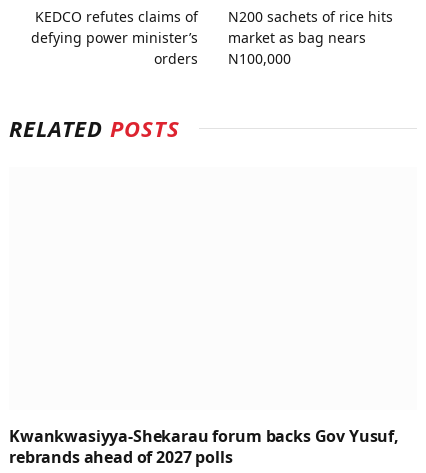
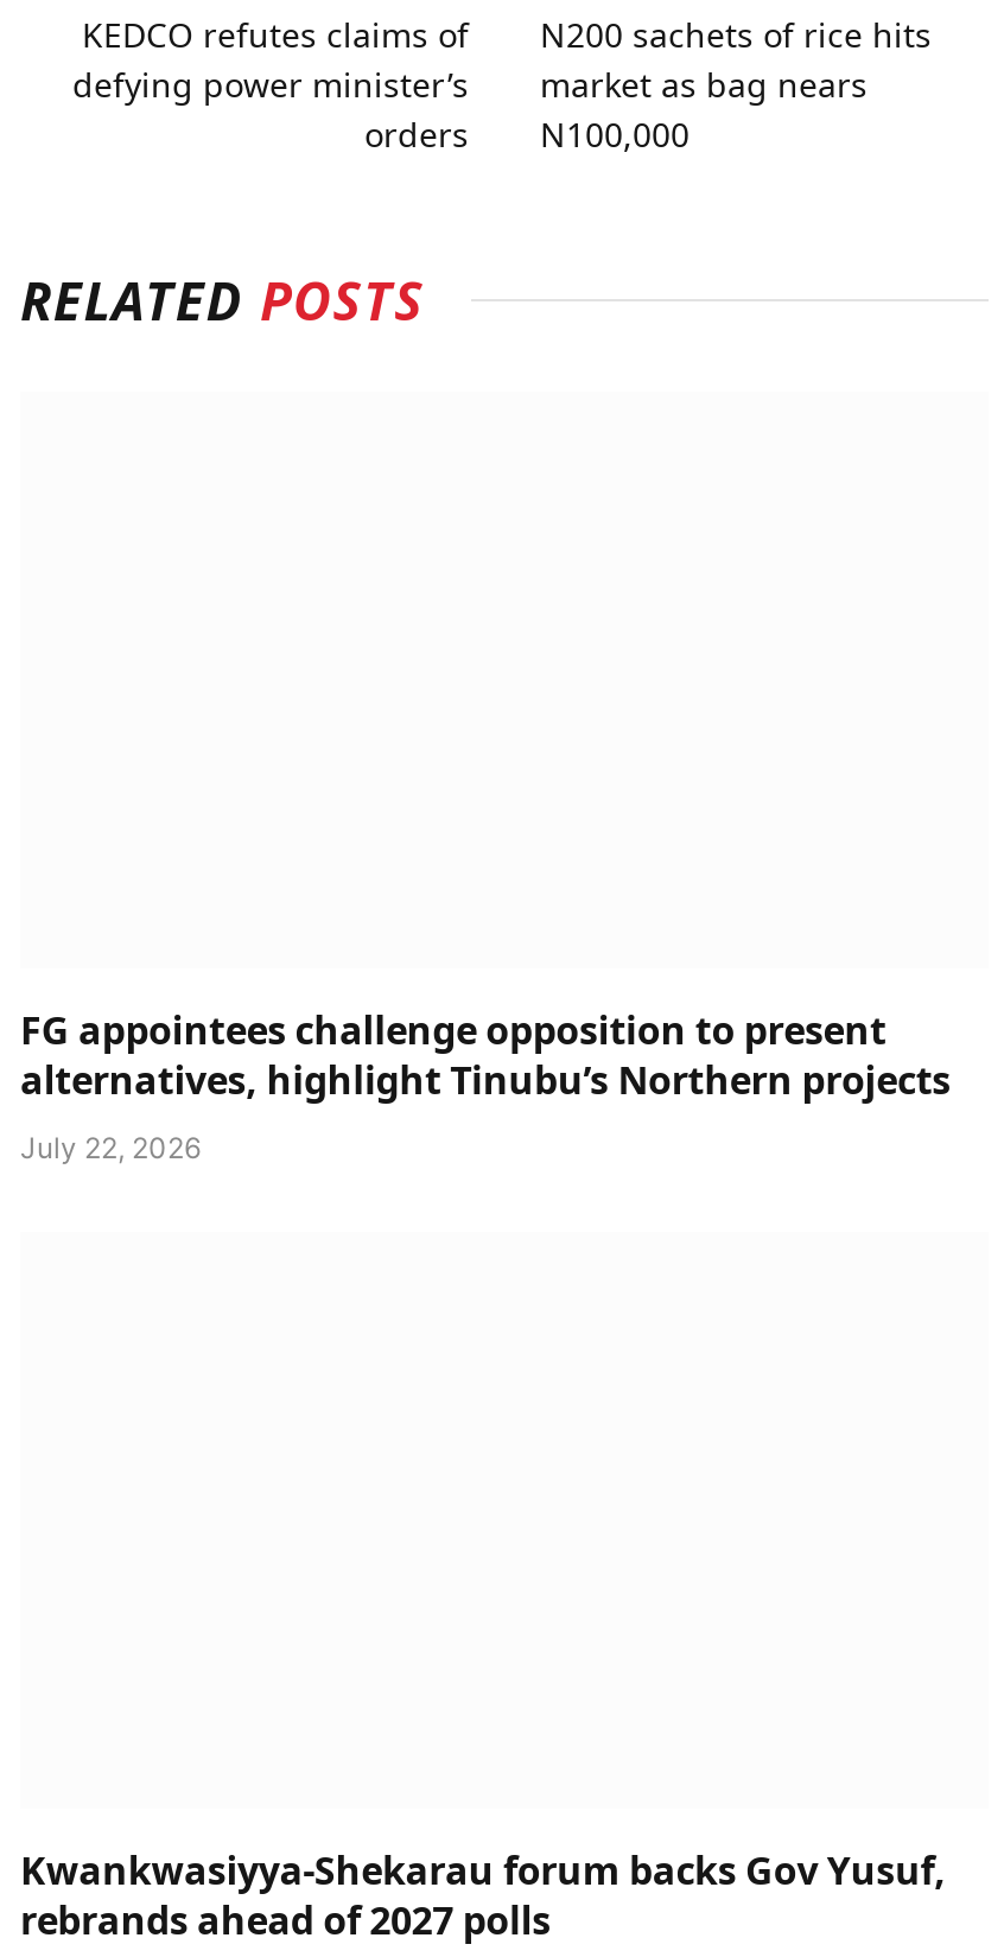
none -> [20,1003,951,1165] FG appointees challenge opposition to present | alternatives, highlight Tinubu’s Northern projects | July 22, 2026

